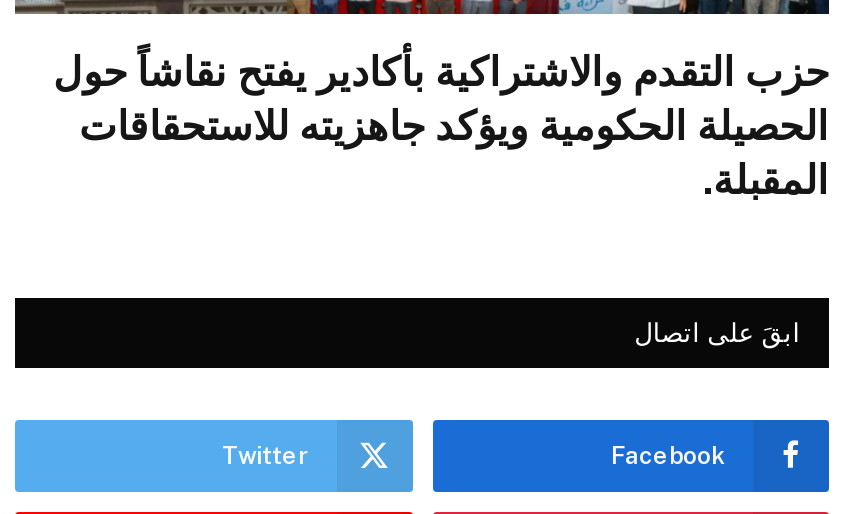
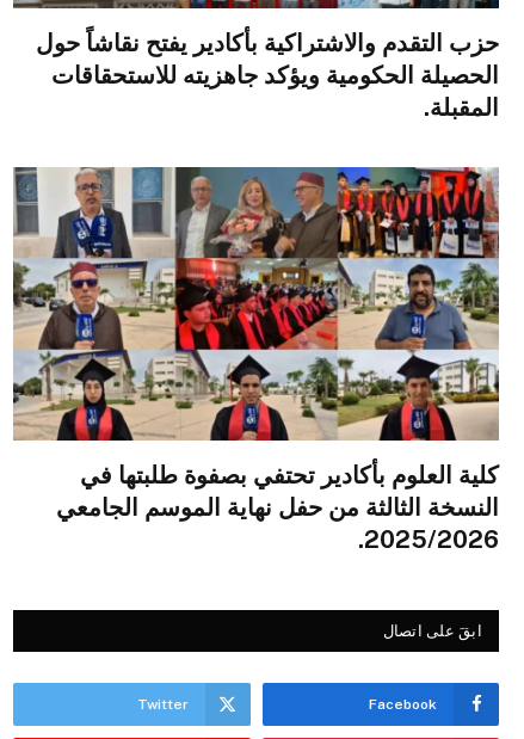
none -> [13,166,500,554] [image] | كلية العلوم بأكادير تحتفي بصفوة طلبتها في | النسخة الثالثة من حفل نهاية الموسم الجامعي | 2025/2026.

